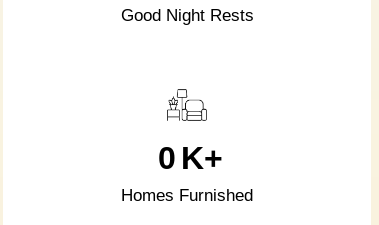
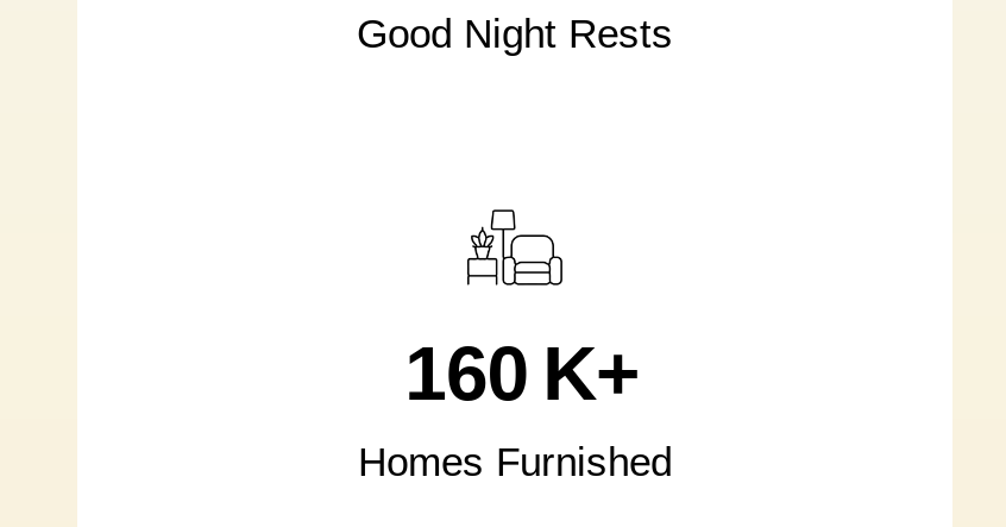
[158,140,222,176] 0 K+ -> [405,330,640,415] 160 K+

